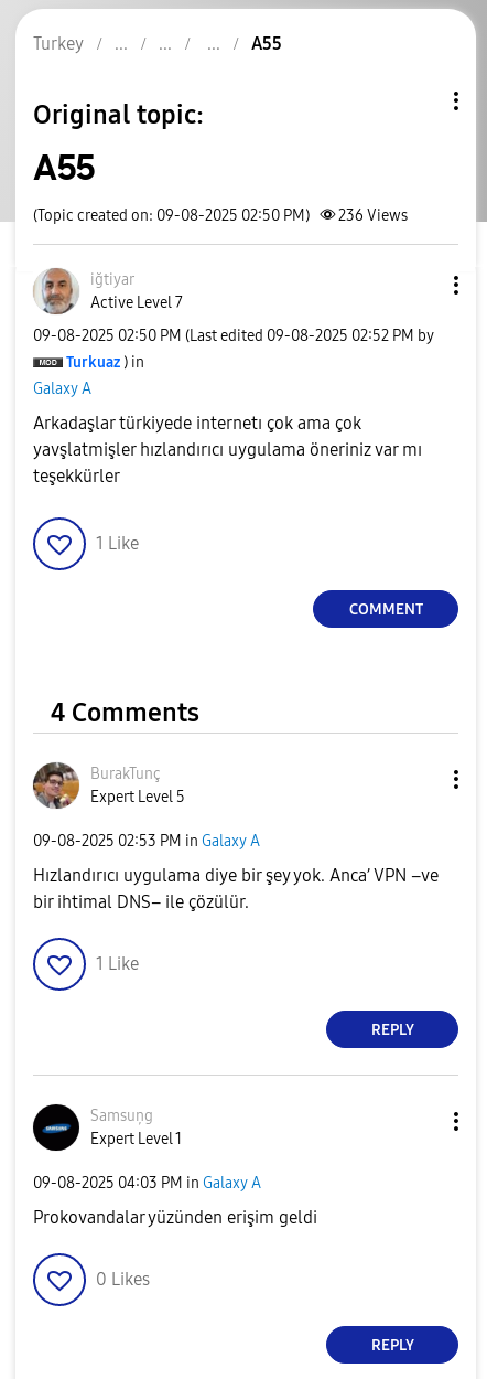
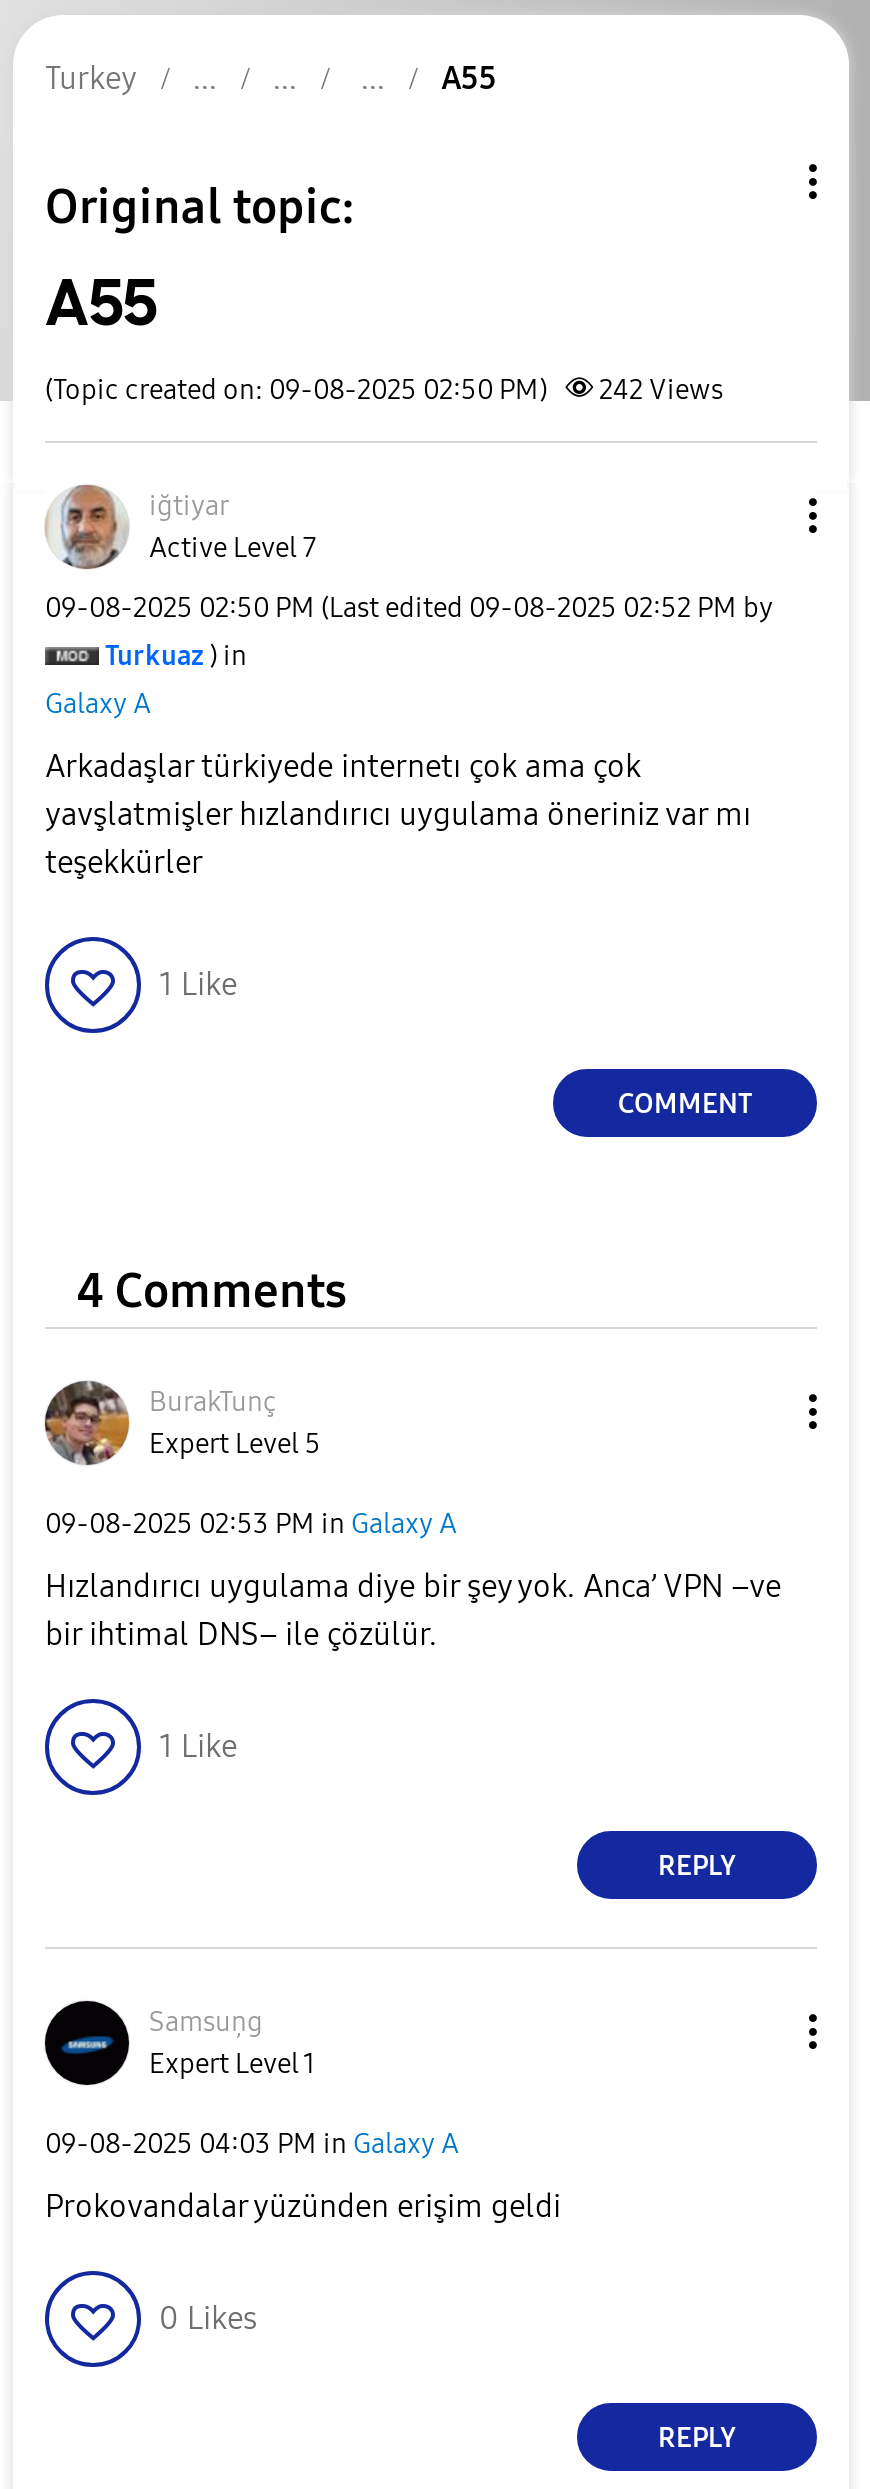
[33,206,408,225] (Topic created on: 09-08-2025 02:50 PM) 236 Views -> [45,373,723,407] (Topic created on: 09-08-2025 02:50 PM) 242 Views

